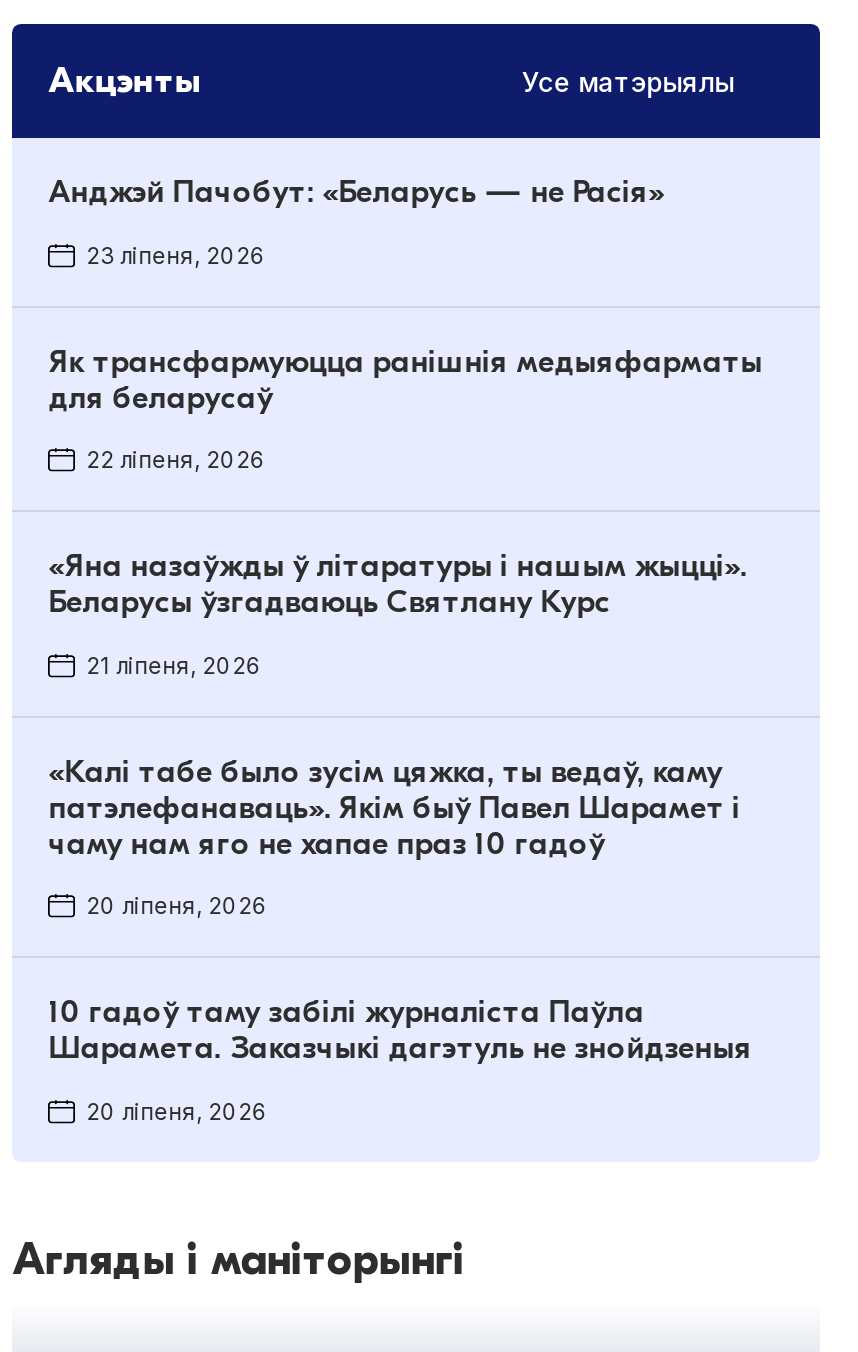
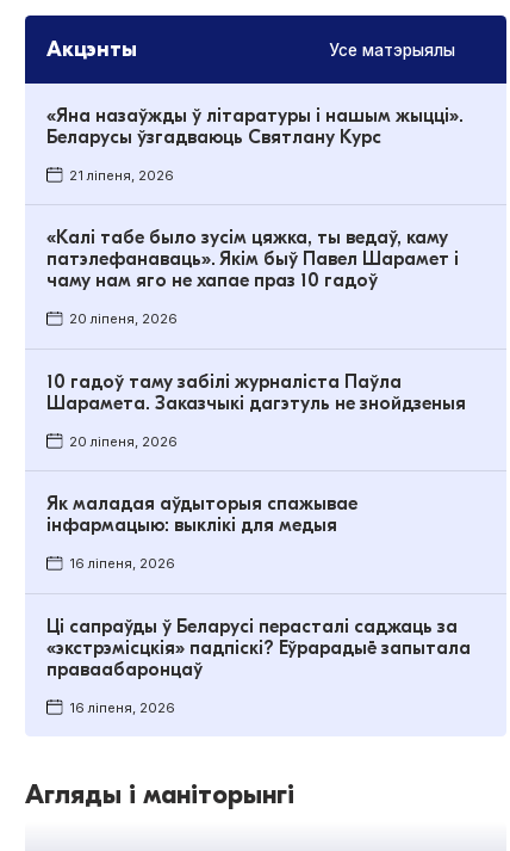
[49,174,763,474] Анджэй Пачобут: «Беларусь — не Расія» | 23 ліпеня, 2026 | Як трансфармуюцца ранішнія медыяфарматы | для беларусаў | 22 ліпеня, 2026 -> none
moved [49,548,753,1125] -> [47,105,466,449]: «Яна назаўжды ў літаратуры і нашым жыцці». | Беларусы ўзгадваюць Святлану Курс | 21 ліпеня, 2026 | ... | Шарамета. Заказчыкі дагэтуль не знойдзеныя | 20 ліпеня, 2026
none -> [47,493,471,716] Як маладая аўдыторыя спажывае | інфармацыю: выклікі для медыя | 16 ліпеня, 2026 | Ці сапраўды ў Беларусі перасталі саджаць за | «экстрэмісцкія» падпіскі? Еўрарадыё запытала | праваабаронцаў | 16 ліпеня, 2026

